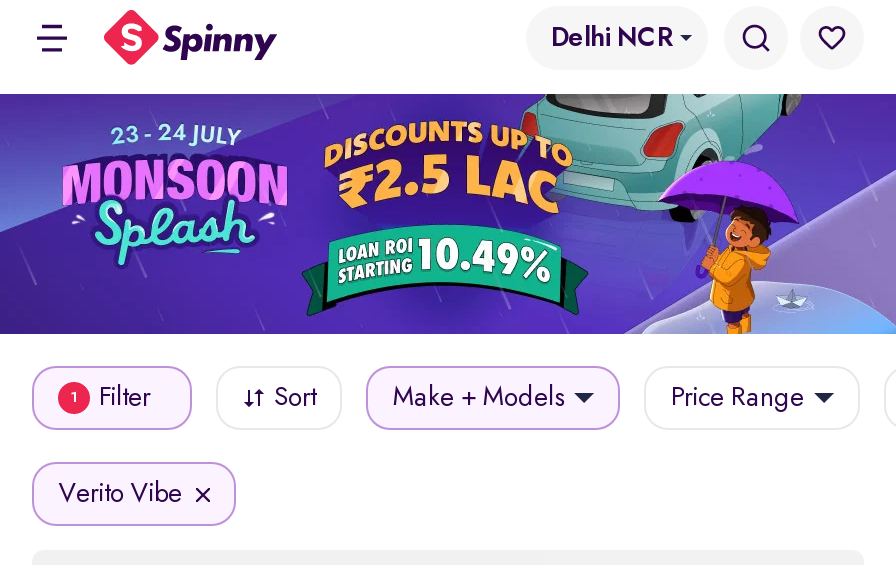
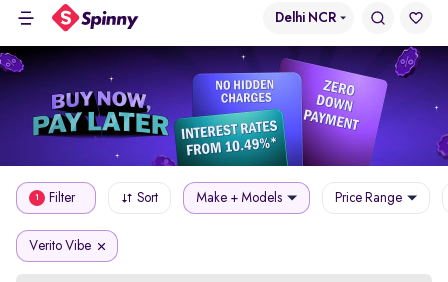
[6,92,890,336] [image] -> [3,45,445,167] [image]

